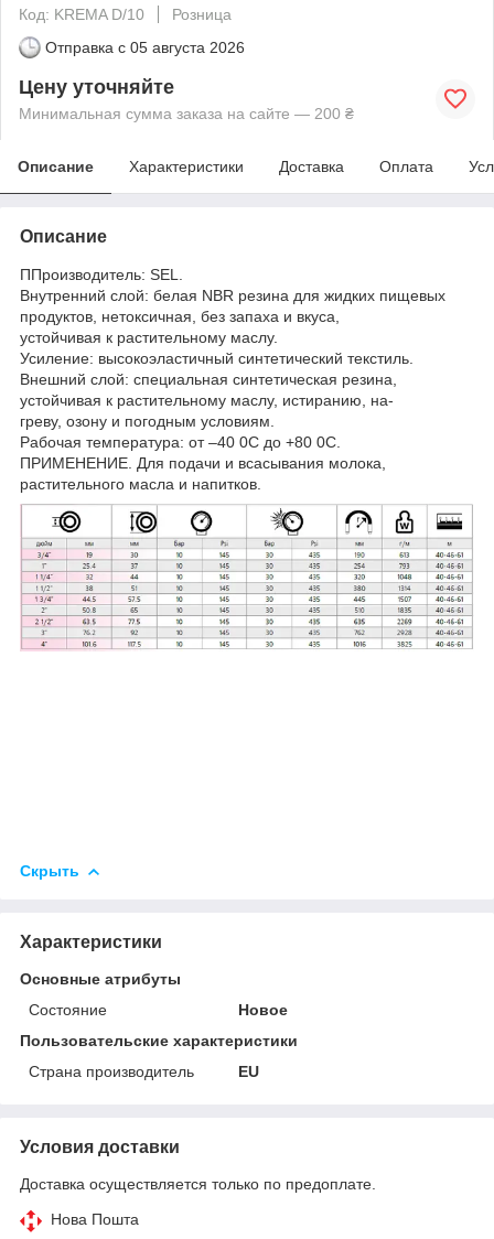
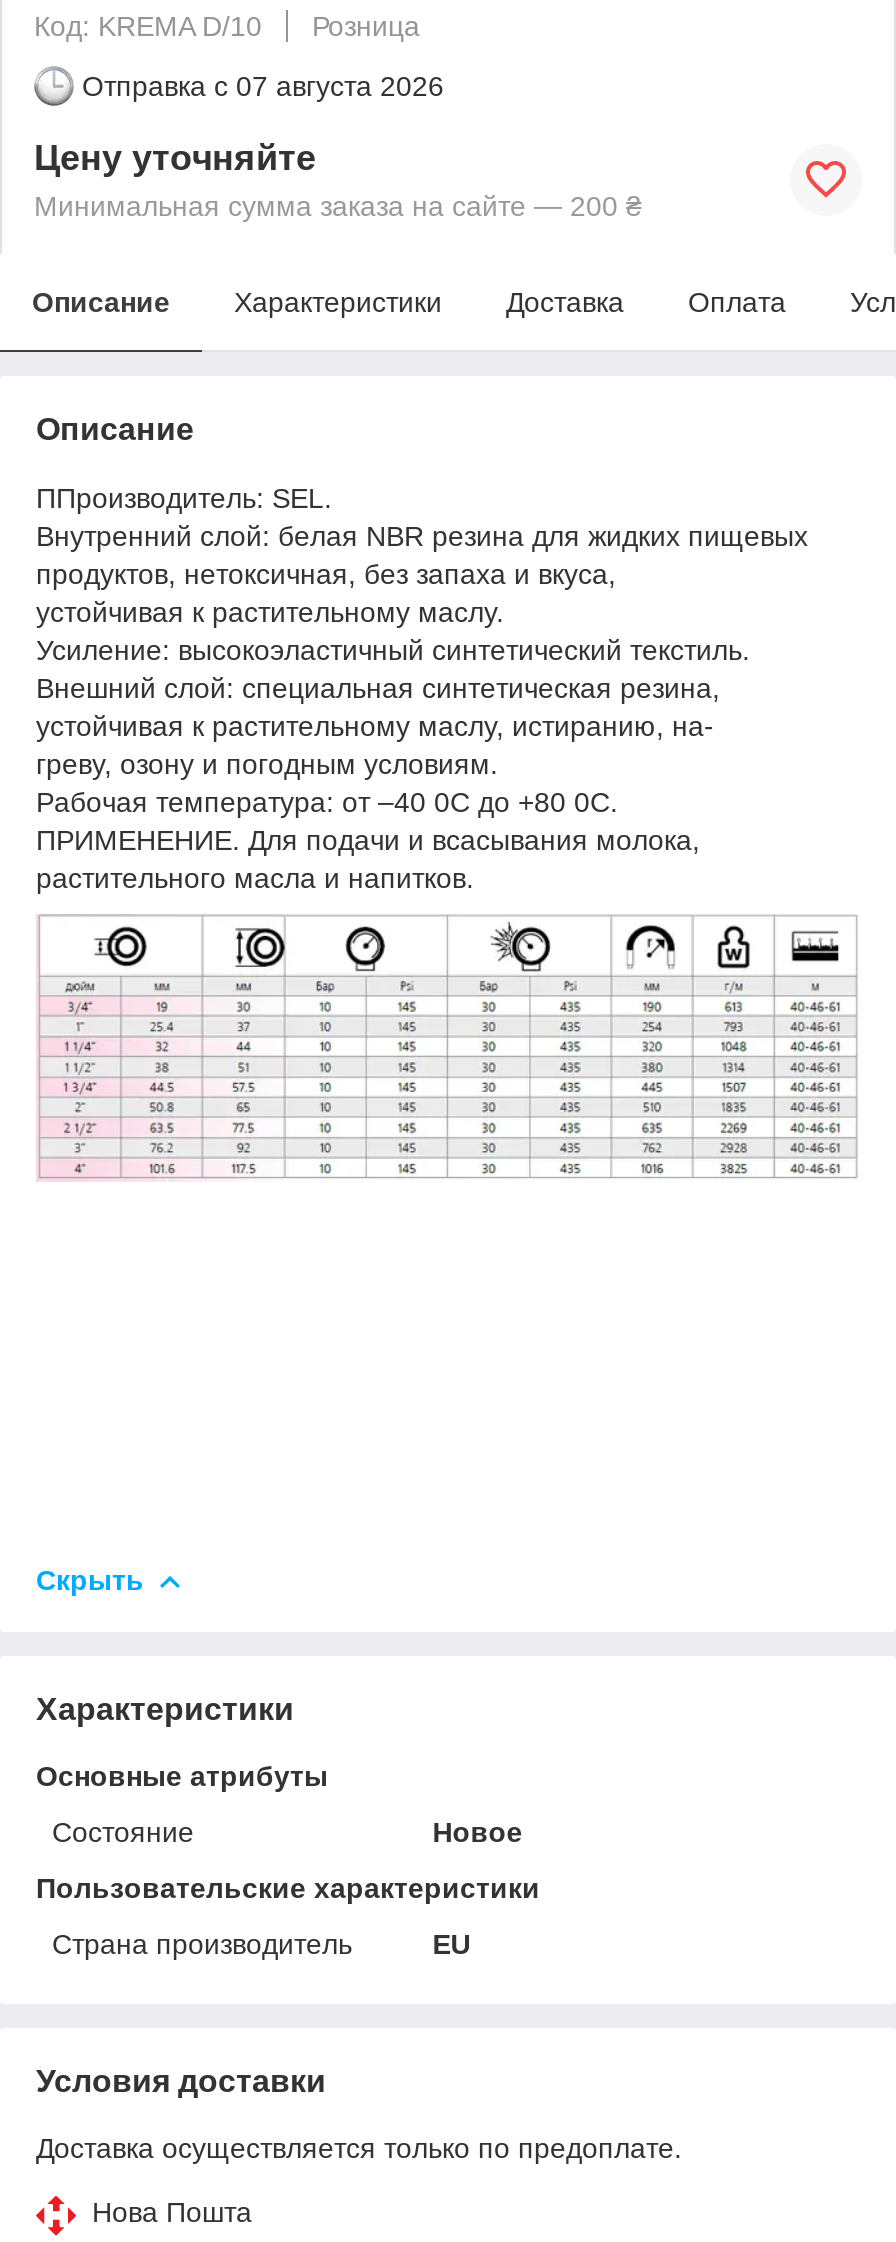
[45,38,245,56] Отправка с 05 августа 2026 -> [82,70,444,102] Отправка с 07 августа 2026

